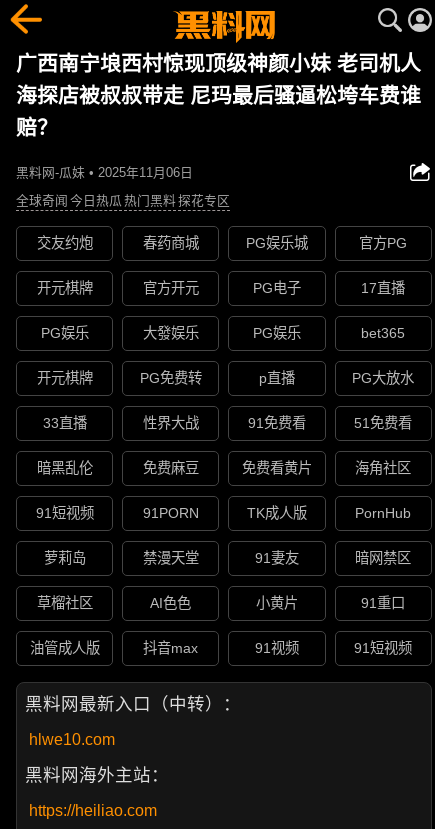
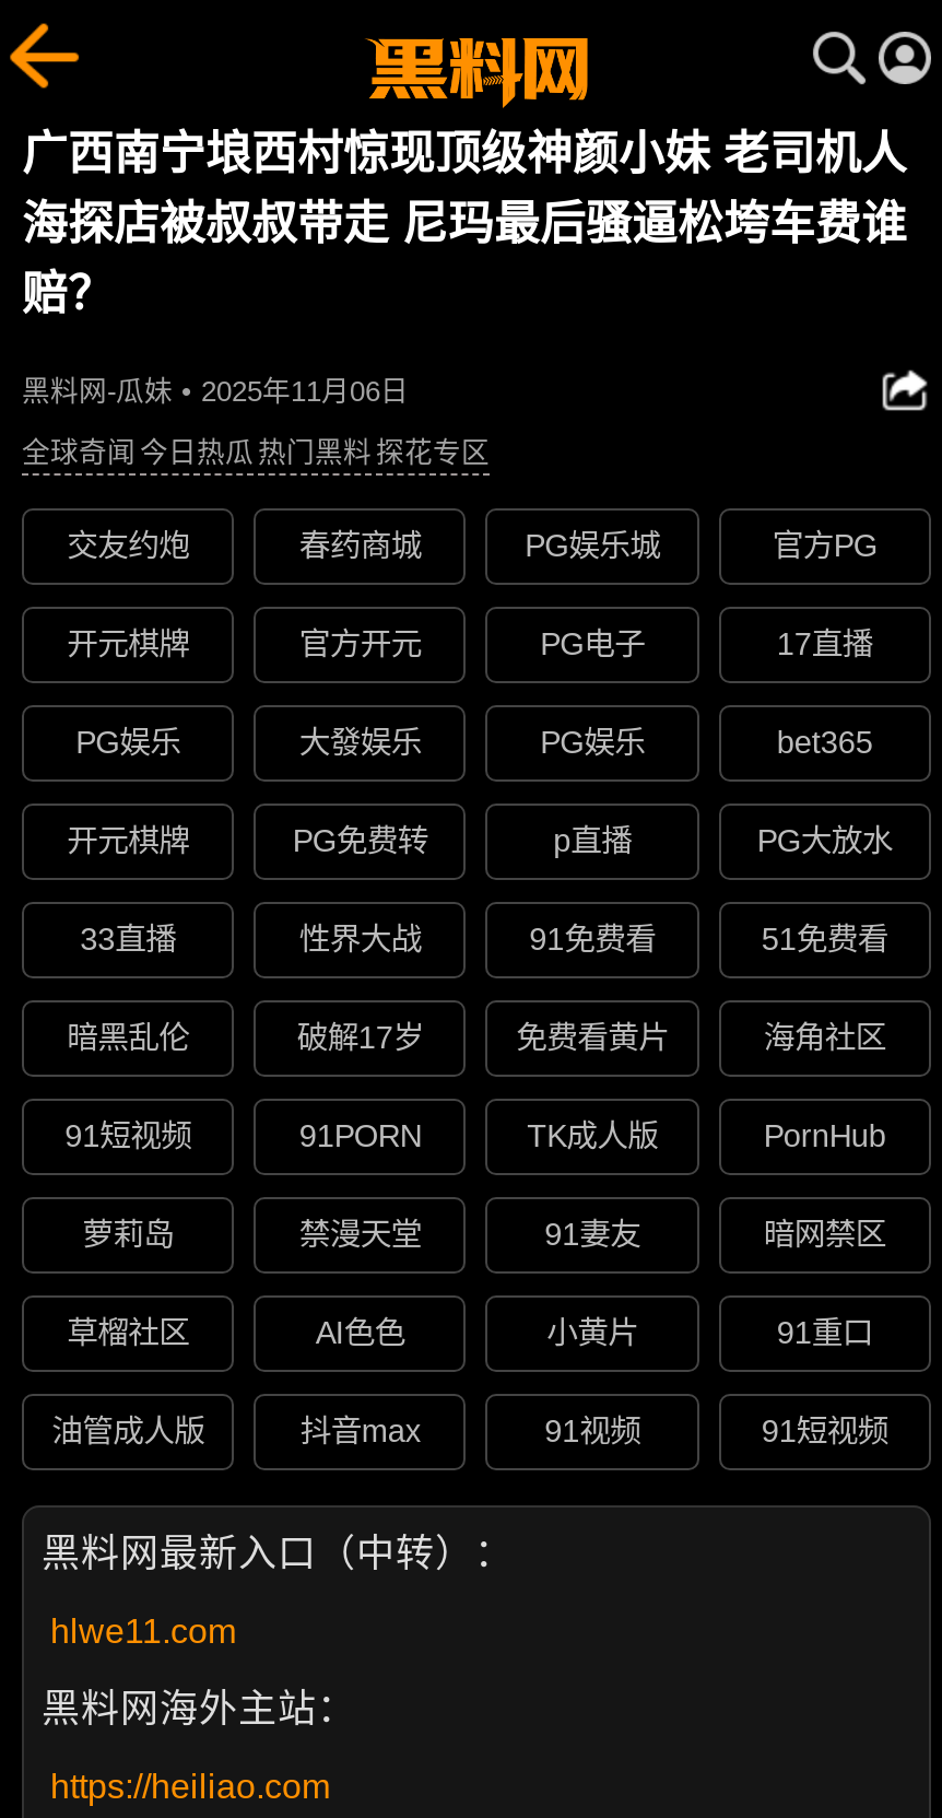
[143,460,199,476] 免费麻豆 -> [297,1021,424,1056] 破解17岁
[29,731,115,748] hlwe10.com -> [50,1612,236,1649] hlwe11.com

